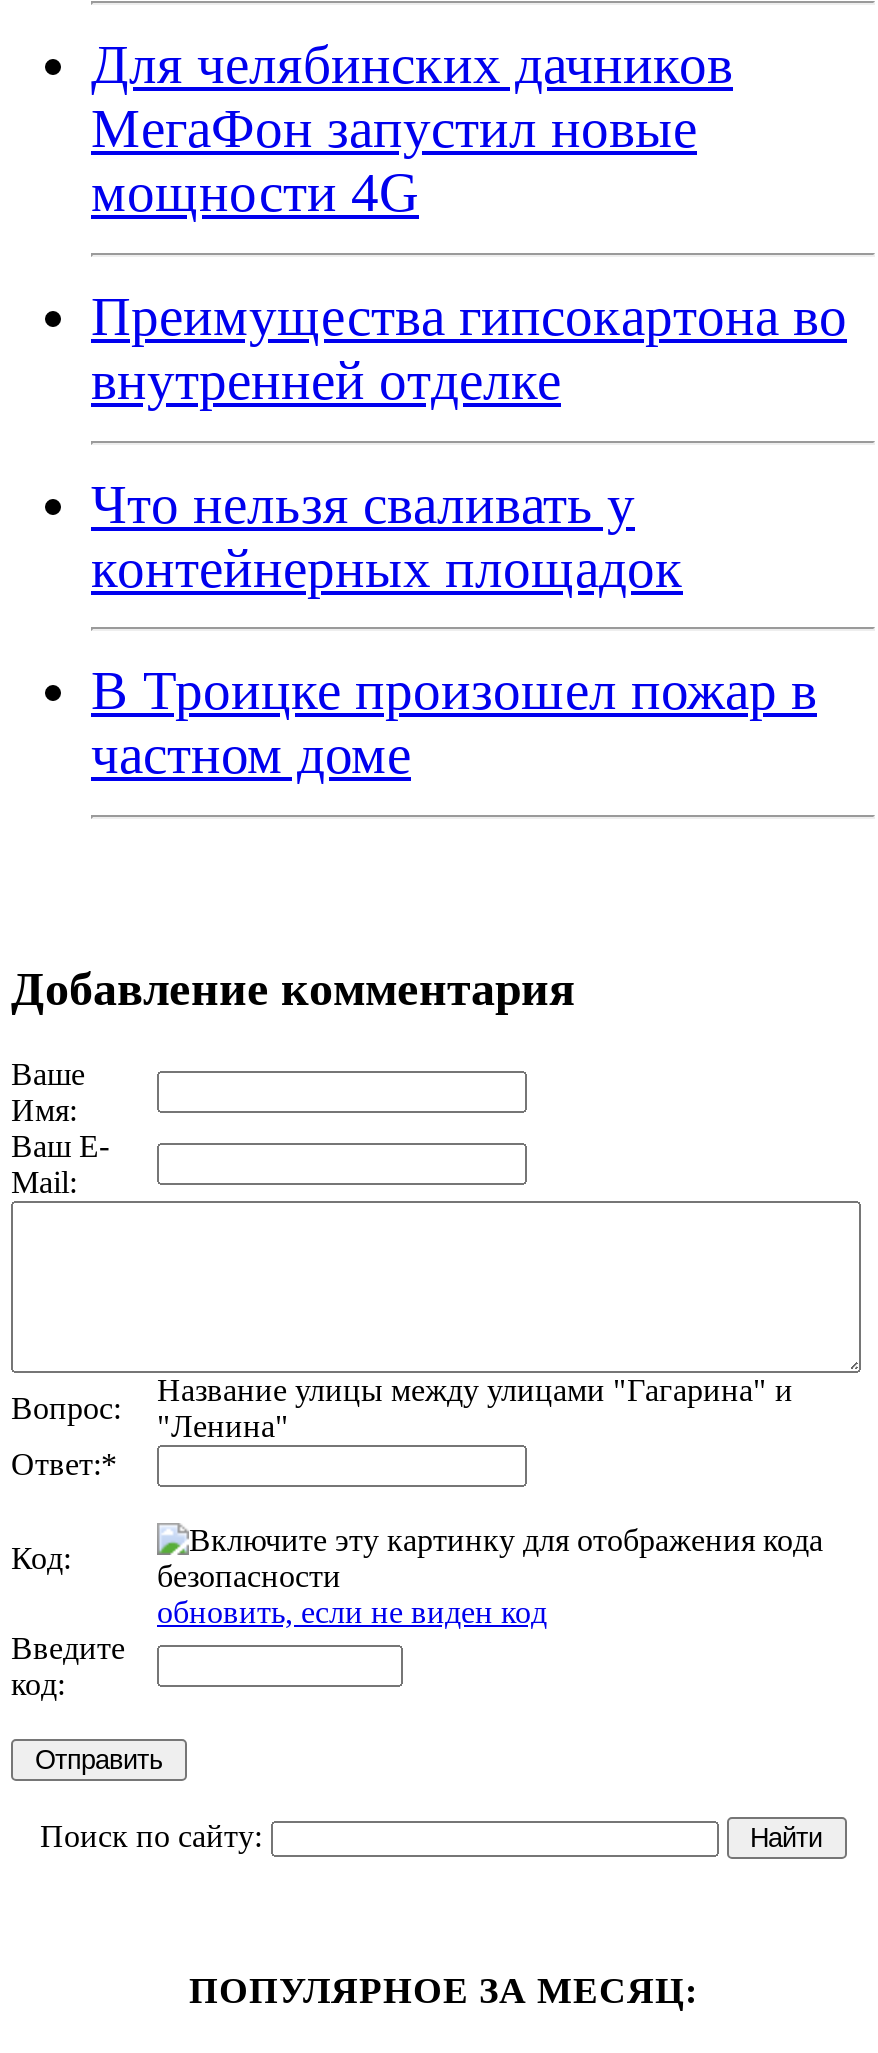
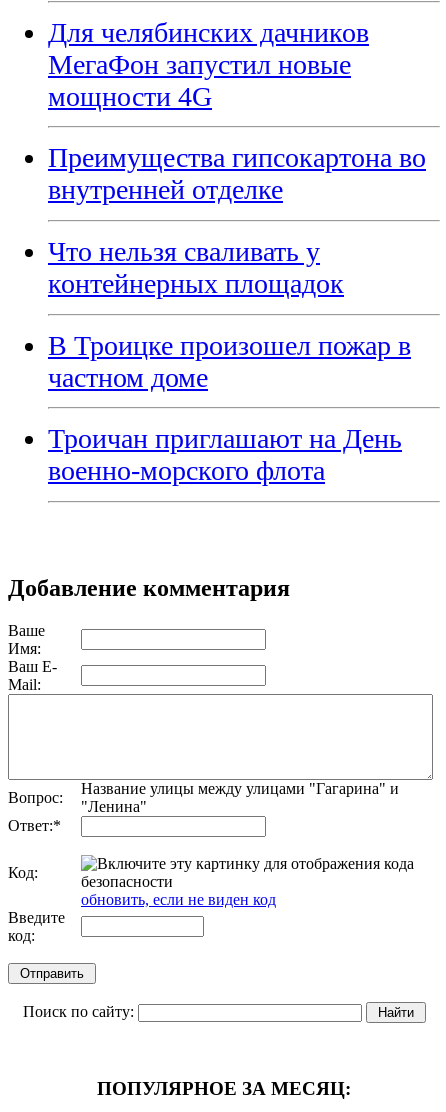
none -> [48,423,402,486] Троичан приглашают на День | военно-морского флота

